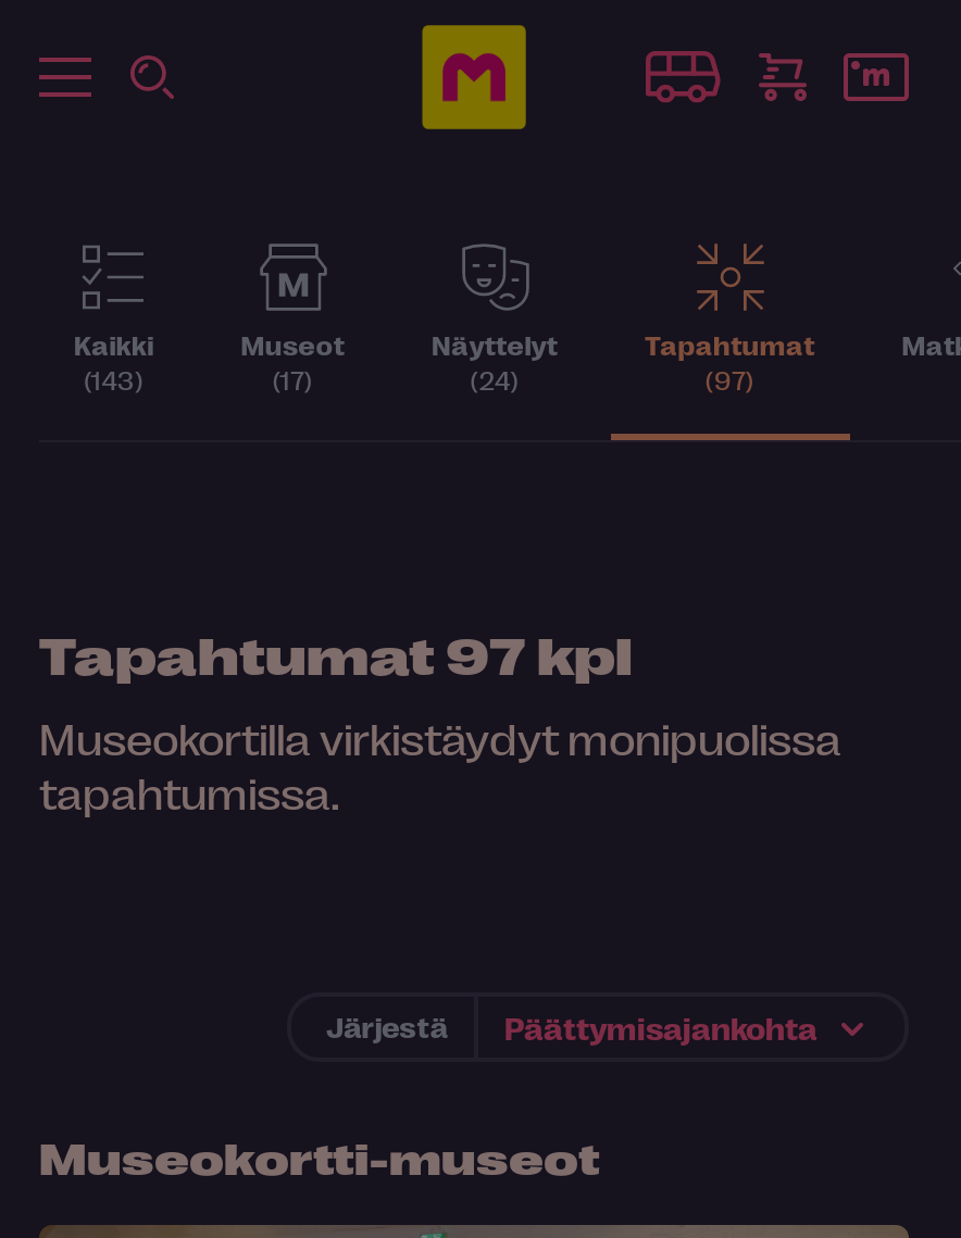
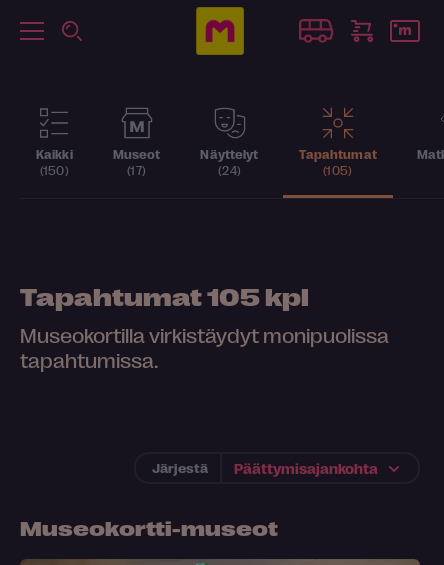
[84,364,144,395] (143) -> [40,163,69,177] (150)
[705,364,754,395] (97) -> [323,163,352,177] (105)
[39,621,633,684] Tapahtumat 97 kpl -> [20,281,309,310] Tapahtumat 105 kpl

